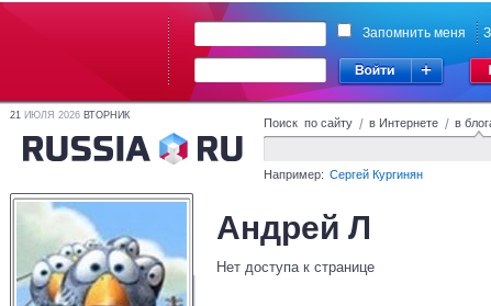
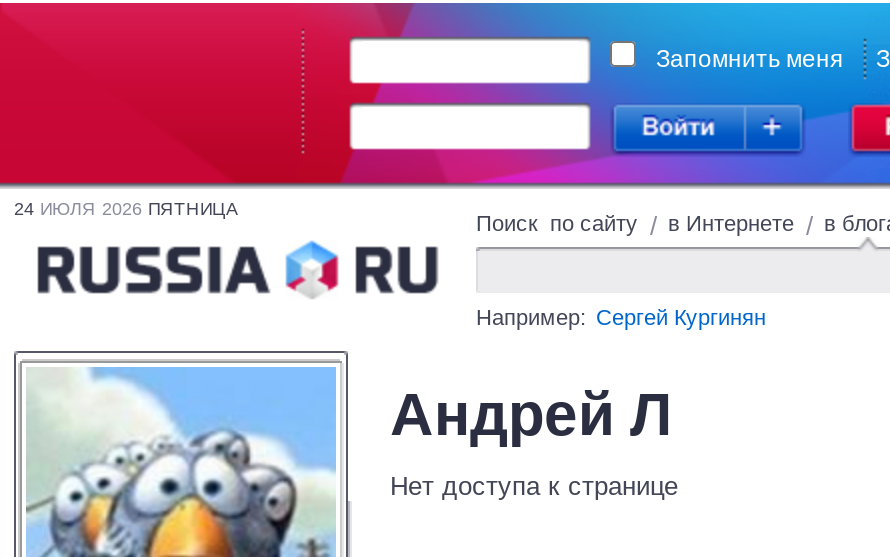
[10,110,130,121] 21 ИЮЛЯ 2026 ВТОРНИК -> [14,199,238,219] 24 ИЮЛЯ 2026 ПЯТНИЦА

